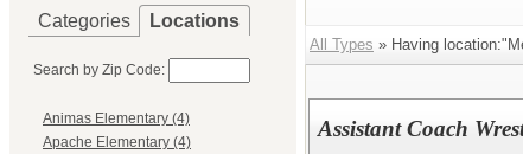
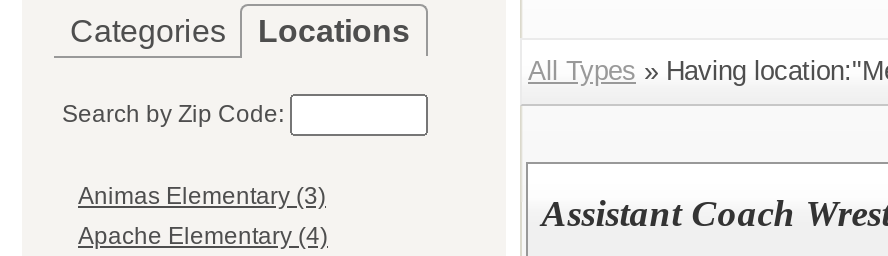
[43,111,190,127] Animas Elementary (4) -> [78,183,326,211] Animas Elementary (3)

